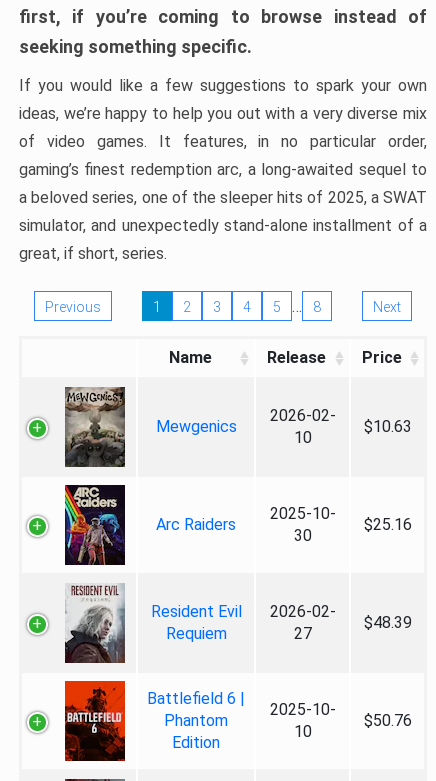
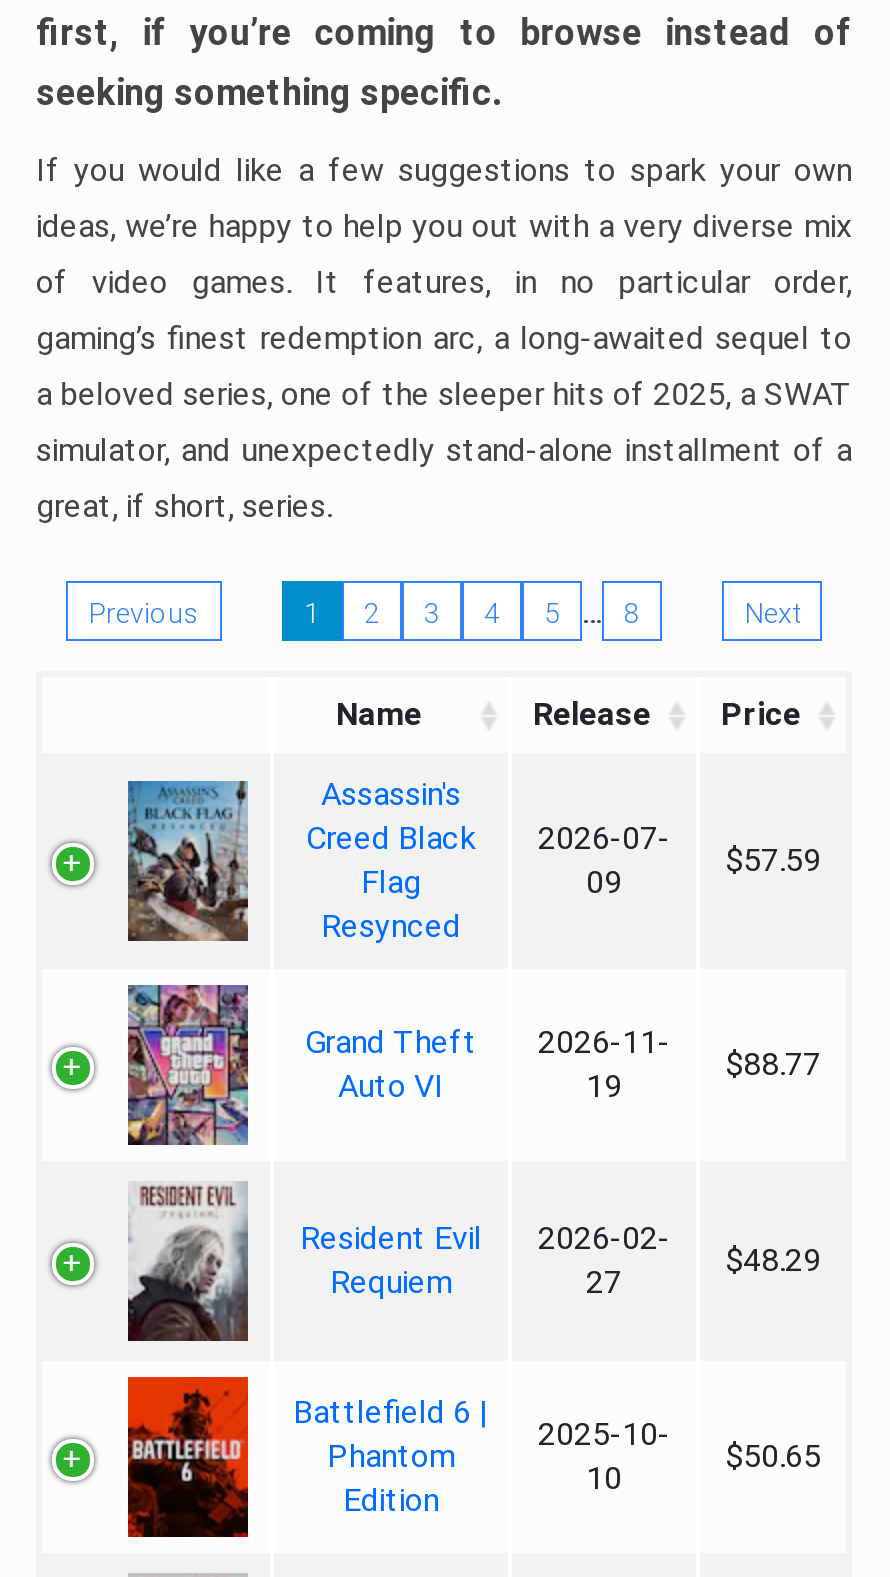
[65,386,236,468] [image] | Mewgenics -> [128,775,476,945] [image] | Assassin's | Creed Black | Flag | Resynced
[269,406,335,447] 2026-02- | 10 -> [538,819,670,901] 2026-07- | 09
[363,417,411,436] $10.63 -> [725,841,821,879] $57.59
[64,484,236,565] [image] | Arc Raiders -> [126,983,477,1145] [image] | Grand Theft | Auto VI
[269,504,335,545] 2025-10- | 30 -> [538,1023,670,1105] 2026-11- | 19
[363,515,411,534] $25.16 -> [725,1045,821,1083] $88.77
[363,613,411,632] $48.39 -> [725,1241,821,1279] $48.29
[363,711,411,730] $50.76 -> [725,1437,821,1475] $50.65

